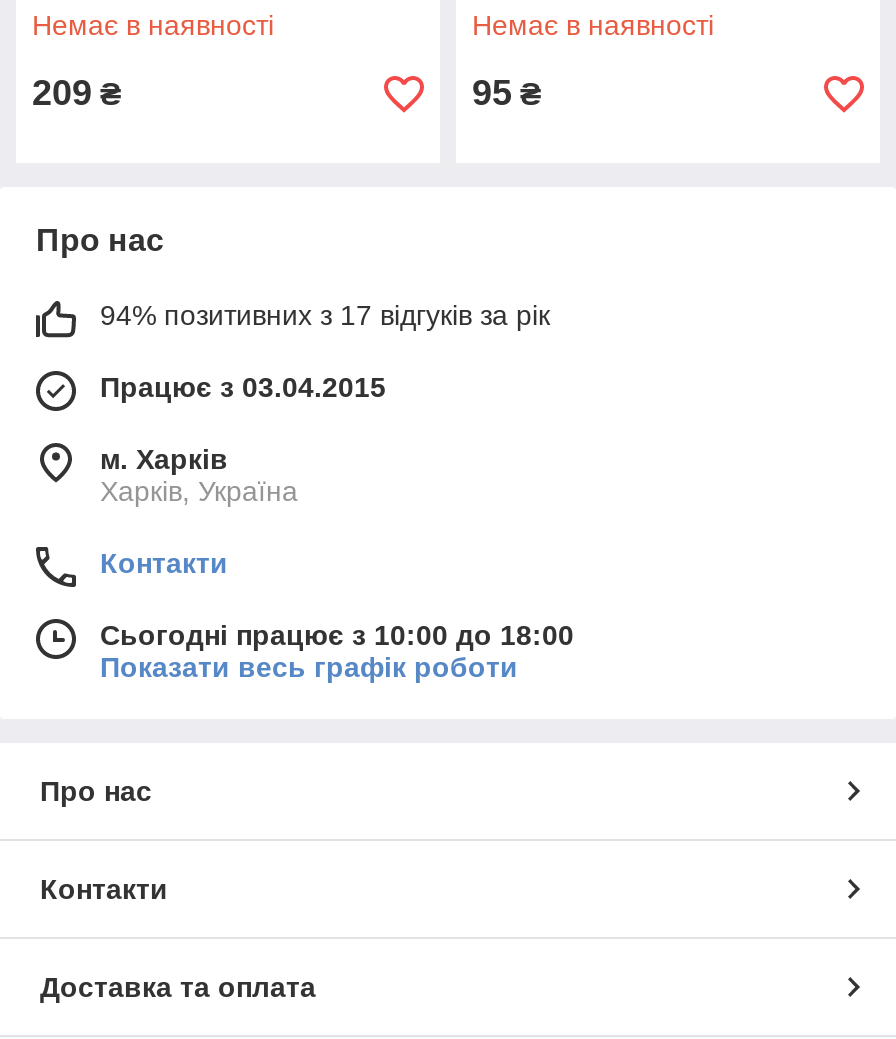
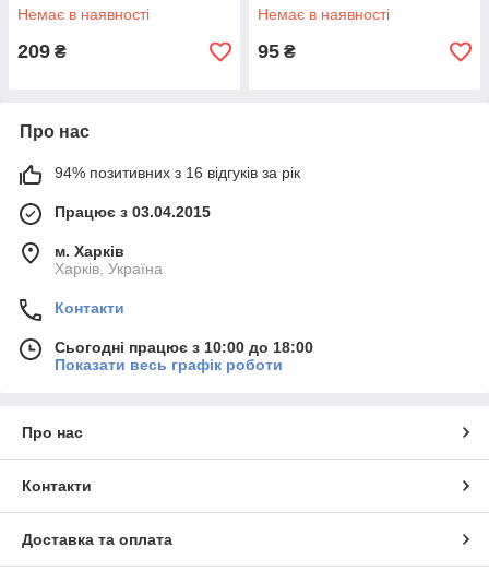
[100,299,550,331] 94% позитивних з 17 відгуків за рік -> [55,164,300,181] 94% позитивних з 16 відгуків за рік

